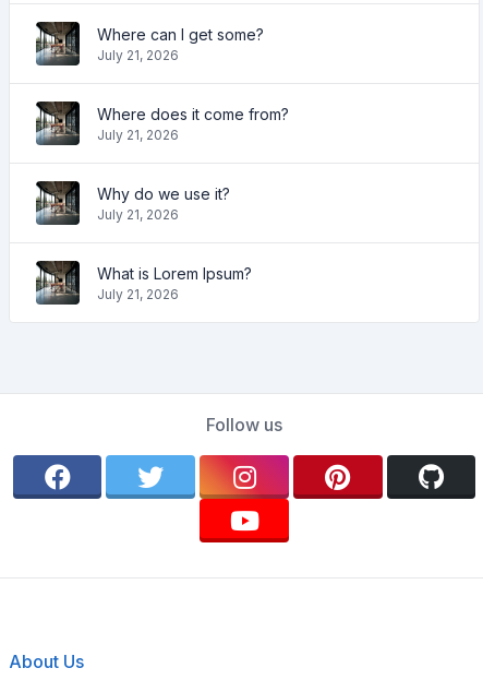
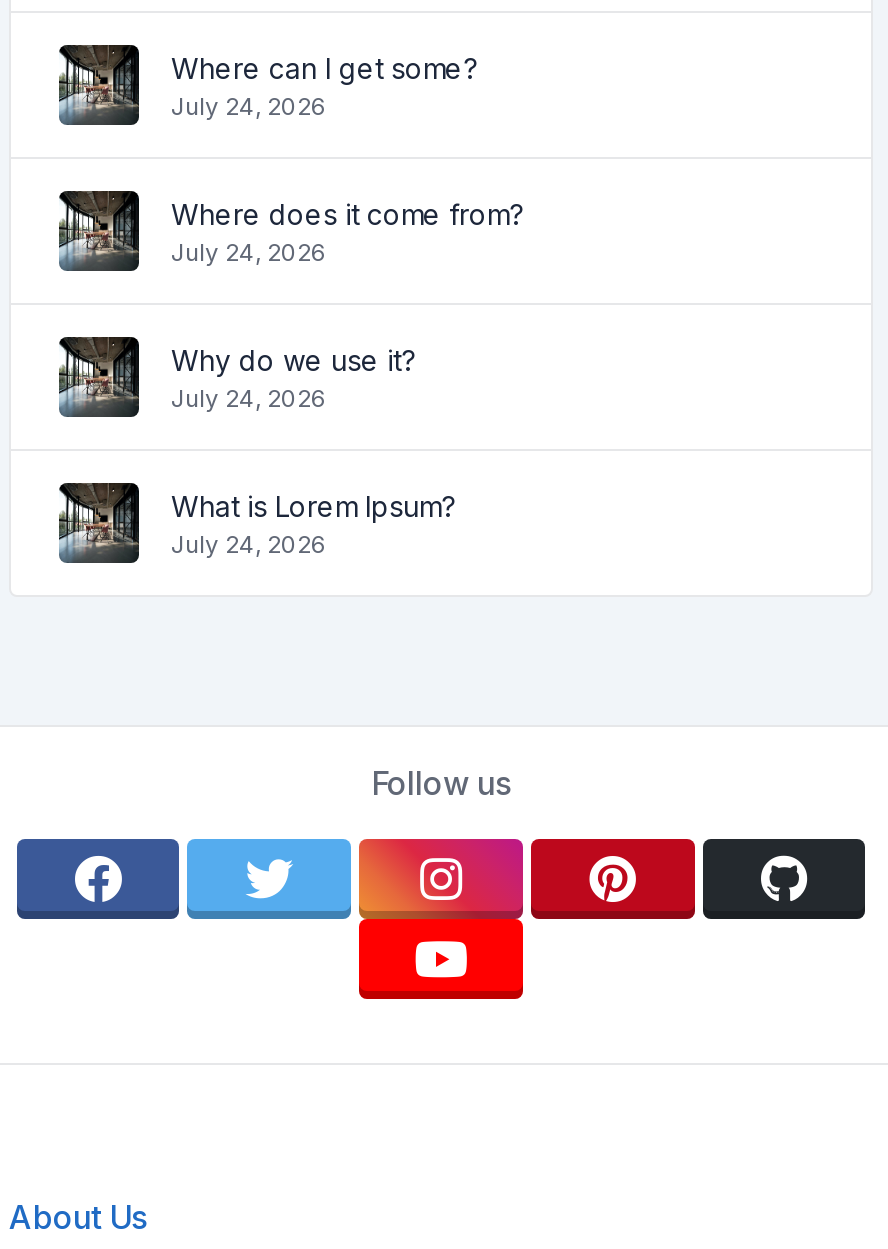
[97,46,179,63] July 21, 2026 -> [171,90,327,120] July 24, 2026
[97,126,179,142] July 21, 2026 -> [171,236,327,266] July 24, 2026
[97,206,179,222] July 21, 2026 -> [171,382,327,412] July 24, 2026
[97,285,179,302] July 21, 2026 -> [171,528,327,558] July 24, 2026

